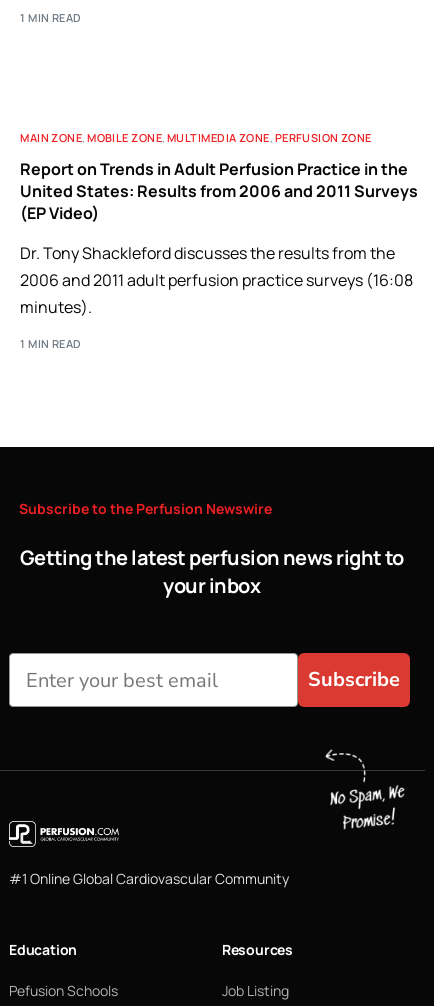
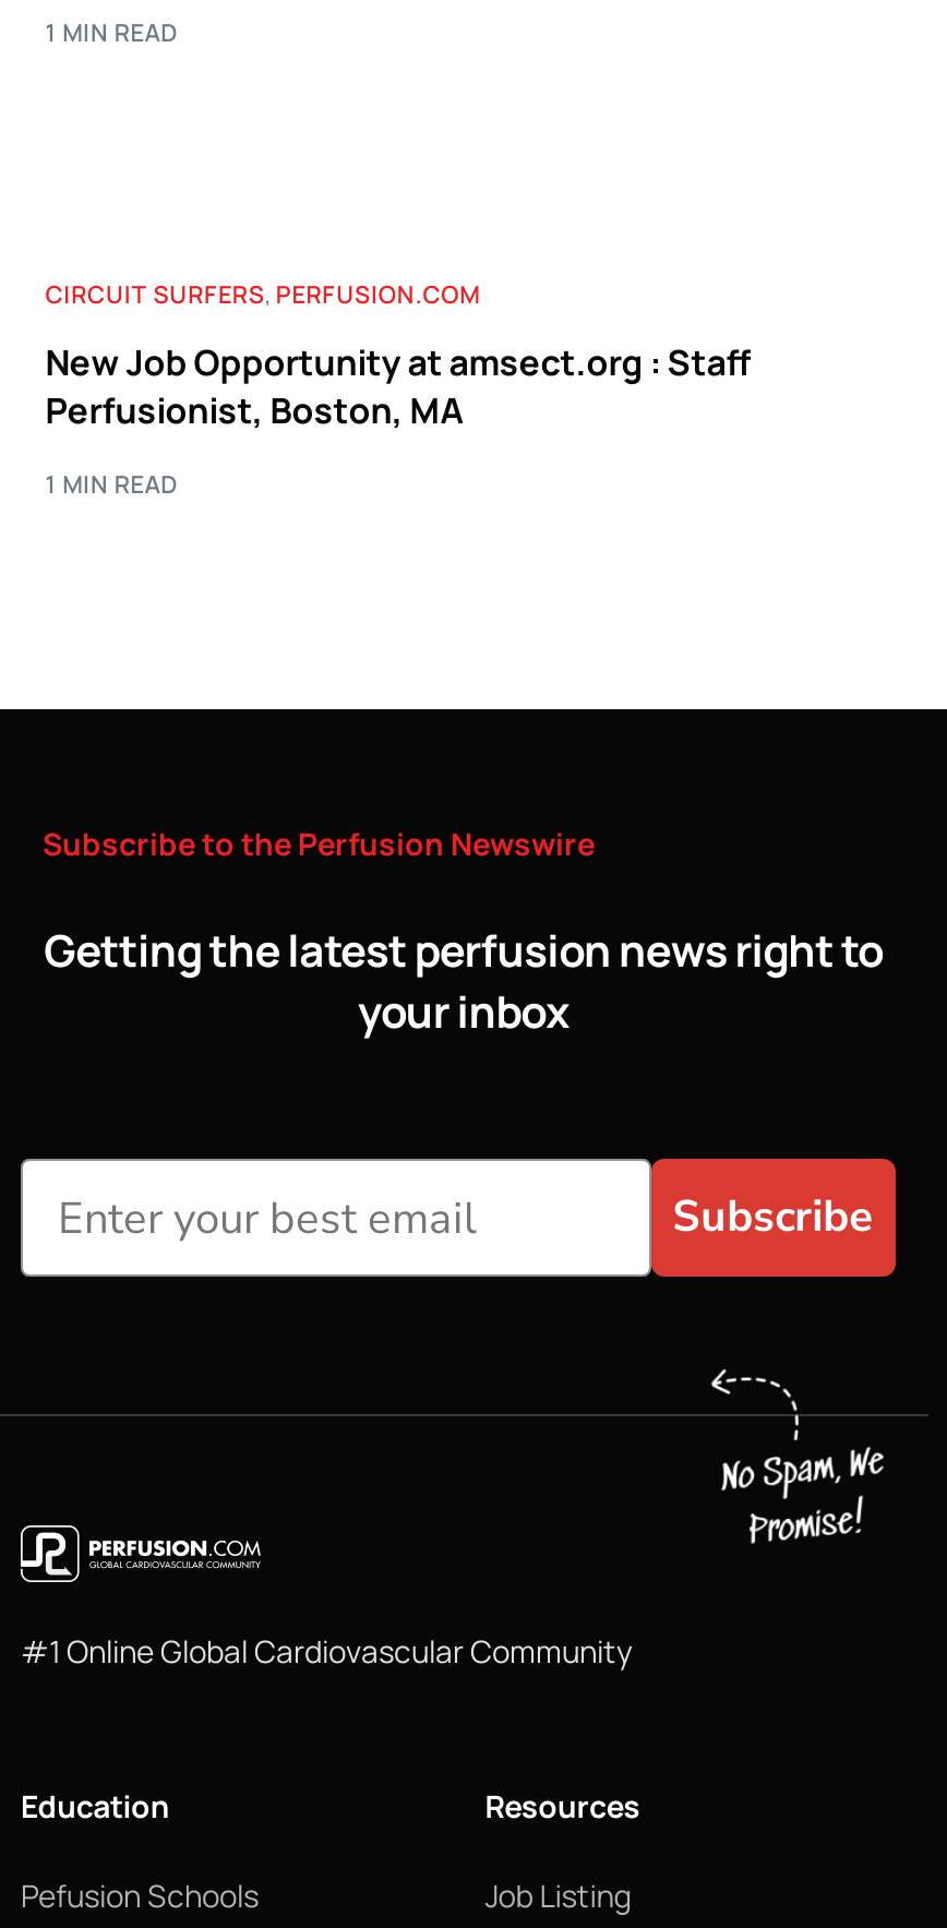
[20,130,418,318] MAIN ZONE, MOBILE ZONE, MULTIMEDIA ZONE, PERFUSION ZONE | Report on Trends in Adult Perfusion Practice in the | United States: Results from 2006 and 2011 Surveys | (EP Video) | Dr. Tony Shackleford discusses the results from the | 2006 and 2011 adult perfusion practice surveys (16:08 | minutes). -> [45,277,750,434] CIRCUIT SURFERS, PERFUSION.COM | New Job Opportunity at amsect.org : Staff | Perfusionist, Boston, MA

